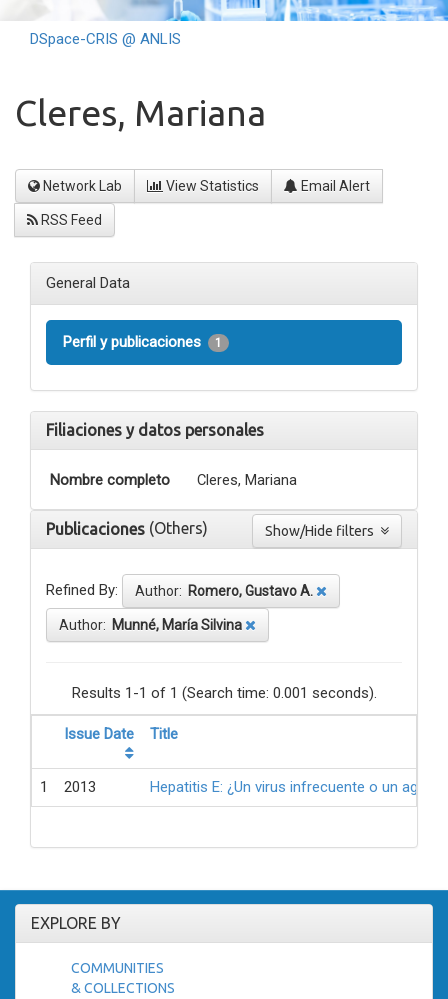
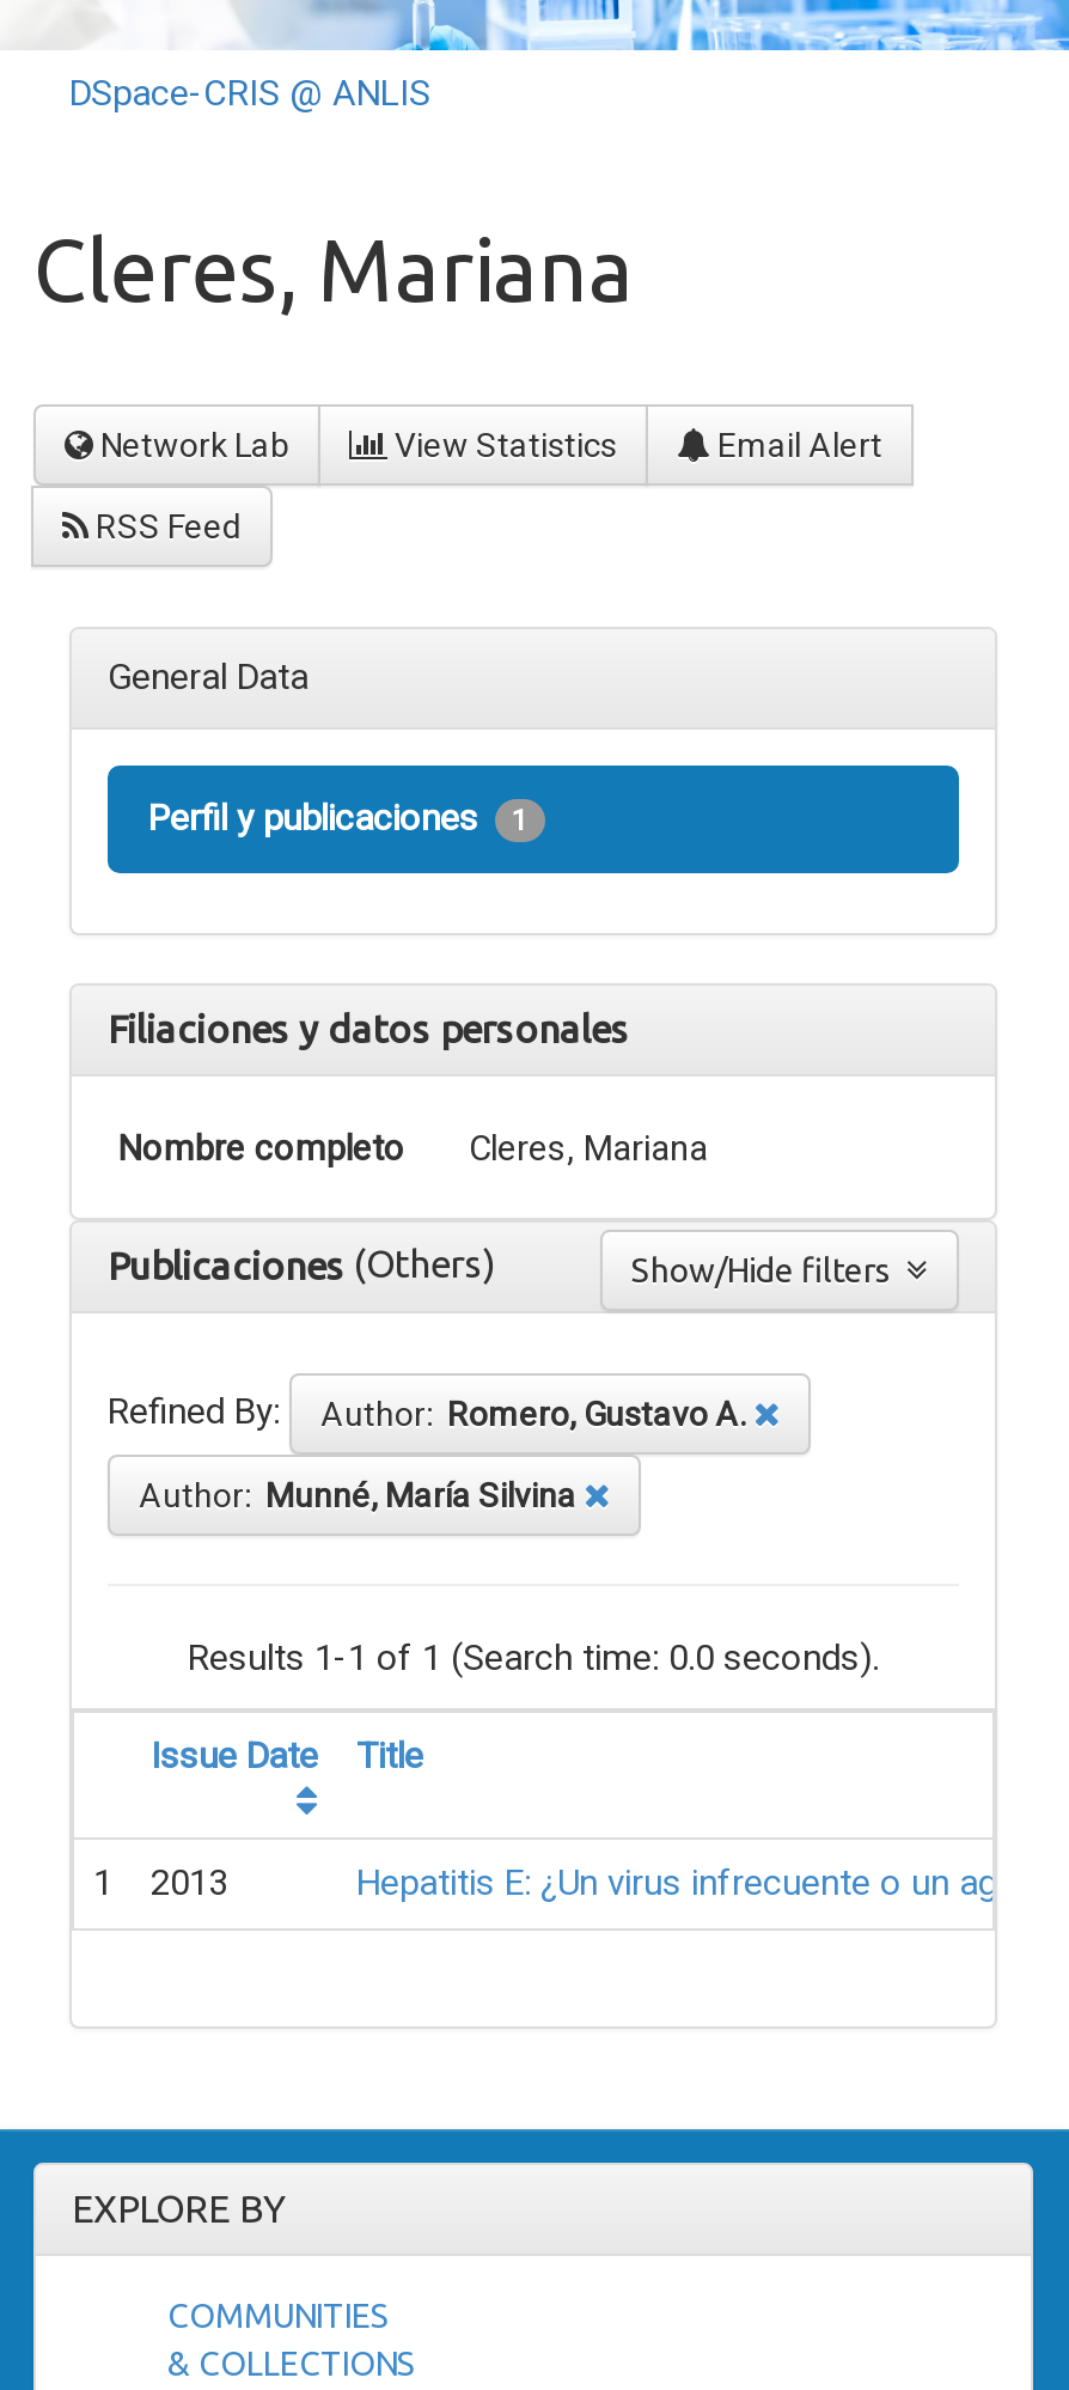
[71,684,376,702] Results 1-1 of 1 (Search time: 0.001 seconds). -> [188,1637,879,1680] Results 1-1 of 1 (Search time: 0.0 seconds).

